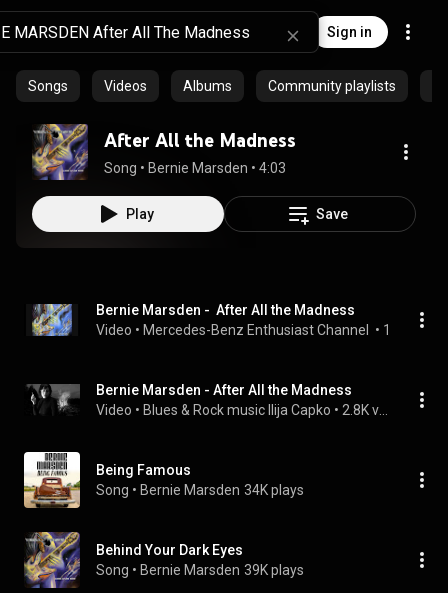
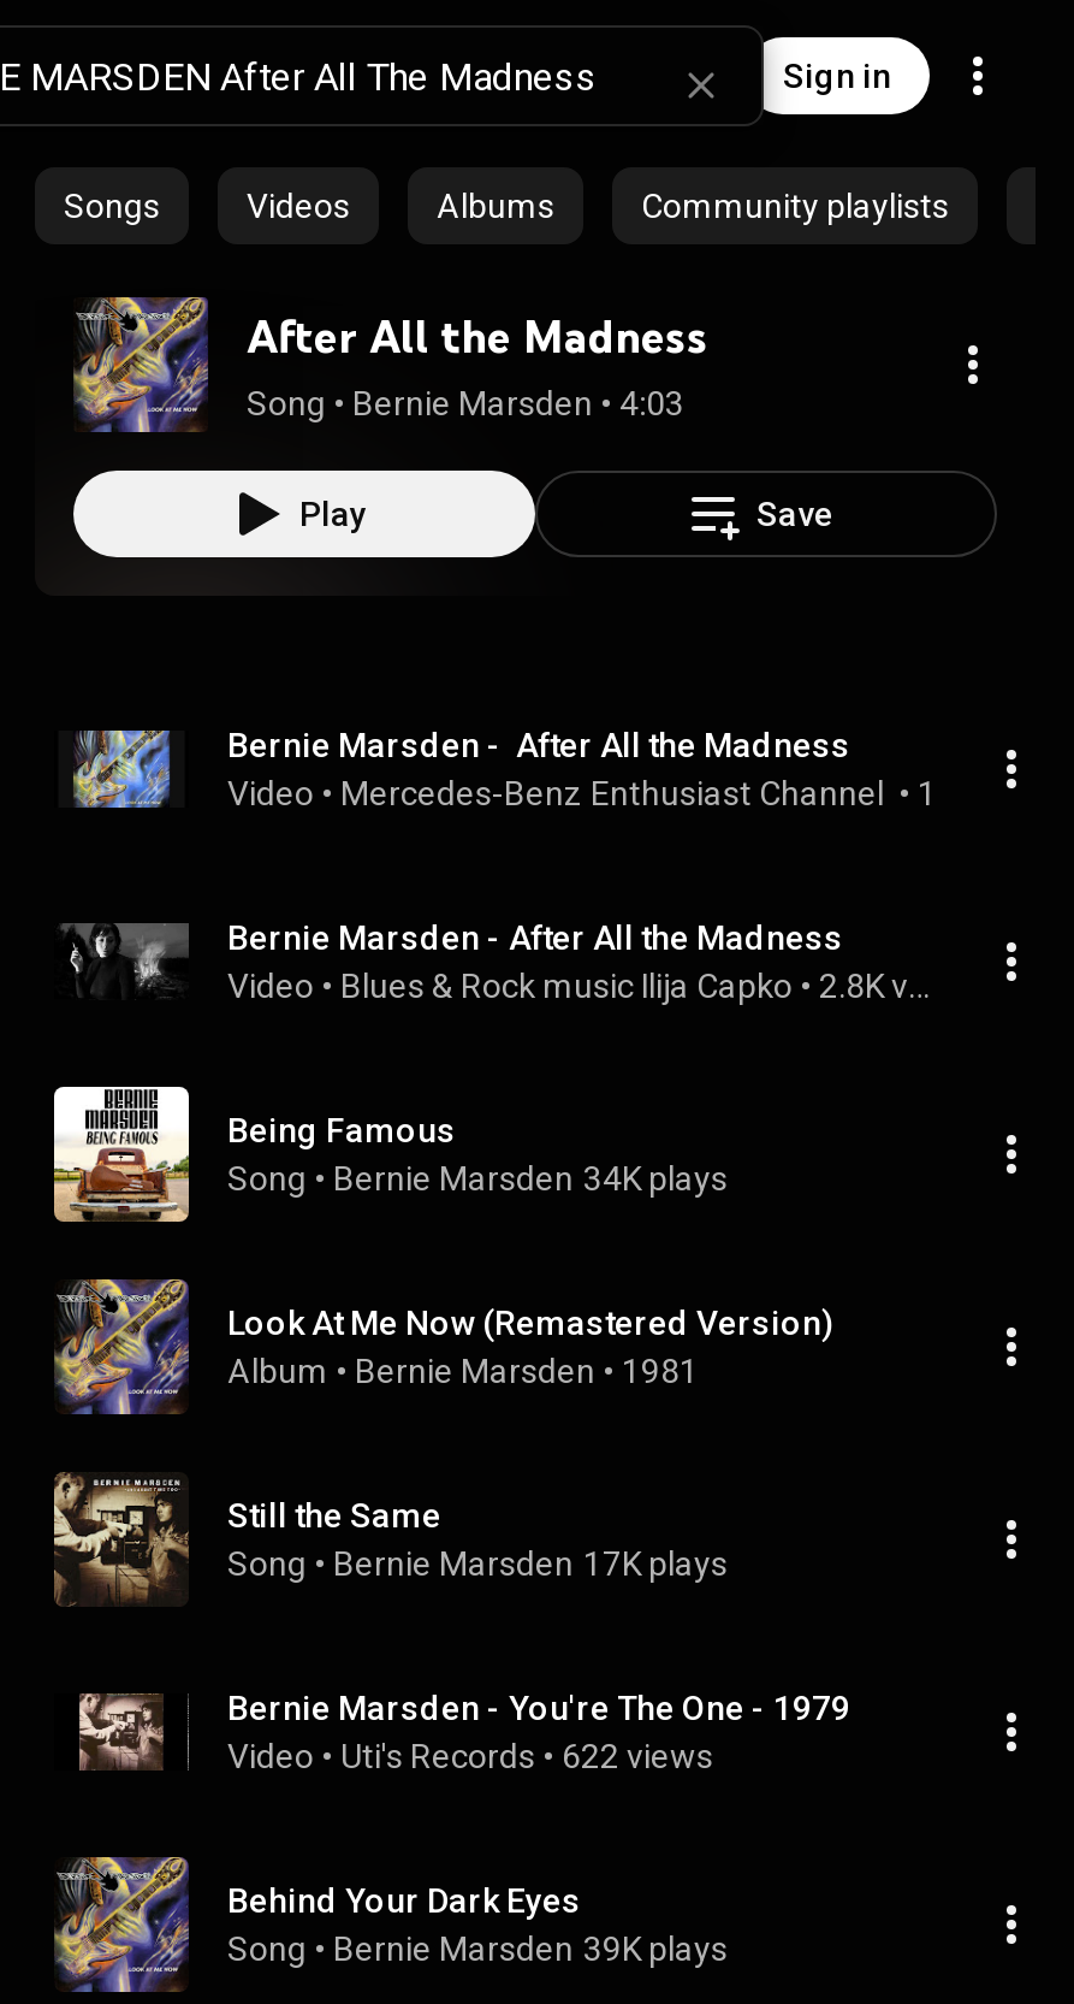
none -> [52,1472,728,1607] [image] | Still the Same | Song • Bernie Marsden 17K plays
none -> [76,1689,850,1775] [image] | Bernie Marsden - You're The One - 1979 | Video • Uti's Records • 622 views
none -> [227,1304,833,1390] Look At Me Now (Remastered Version) | Album • Bernie Marsden • 1981

